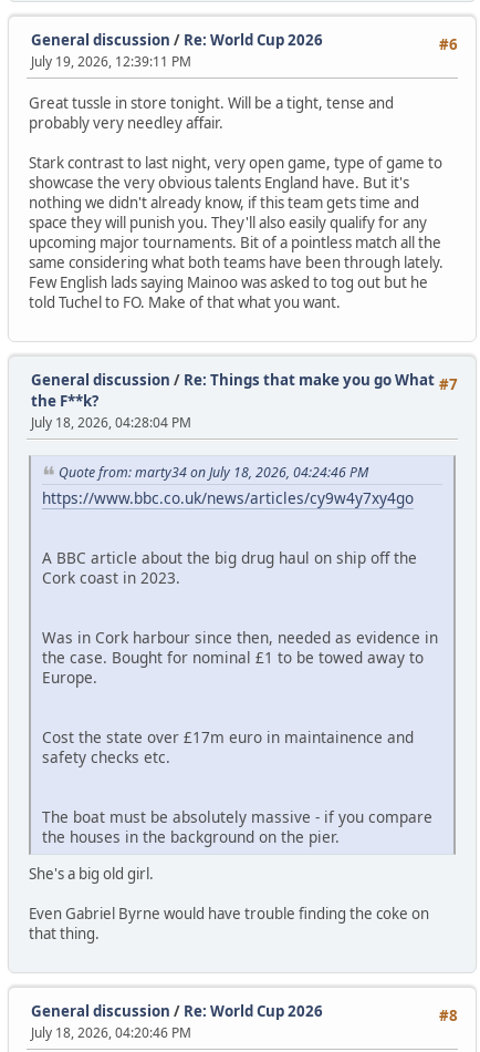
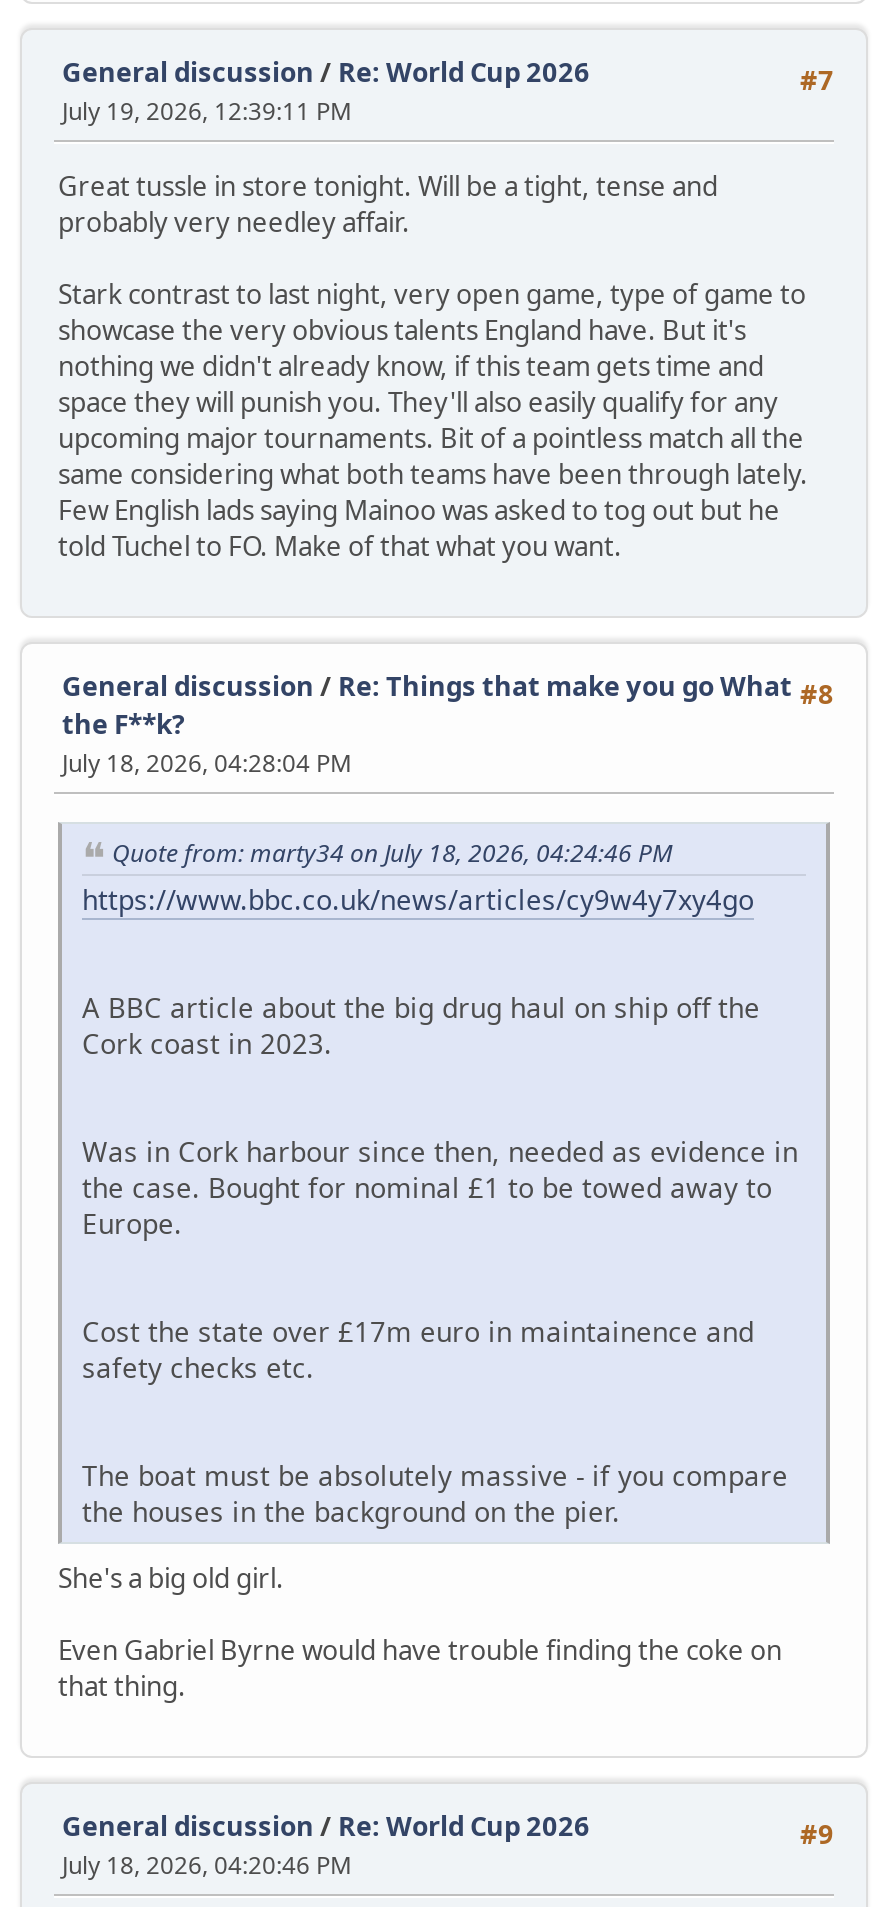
[439,34,458,54] #6 -> [800,62,834,98] #7
[31,370,458,395] General discussion / Re: Things that make you go What #7 -> [62,669,834,713] General discussion / Re: Things that make you go What #8
[439,1005,458,1025] #8 -> [800,1816,834,1852] #9

